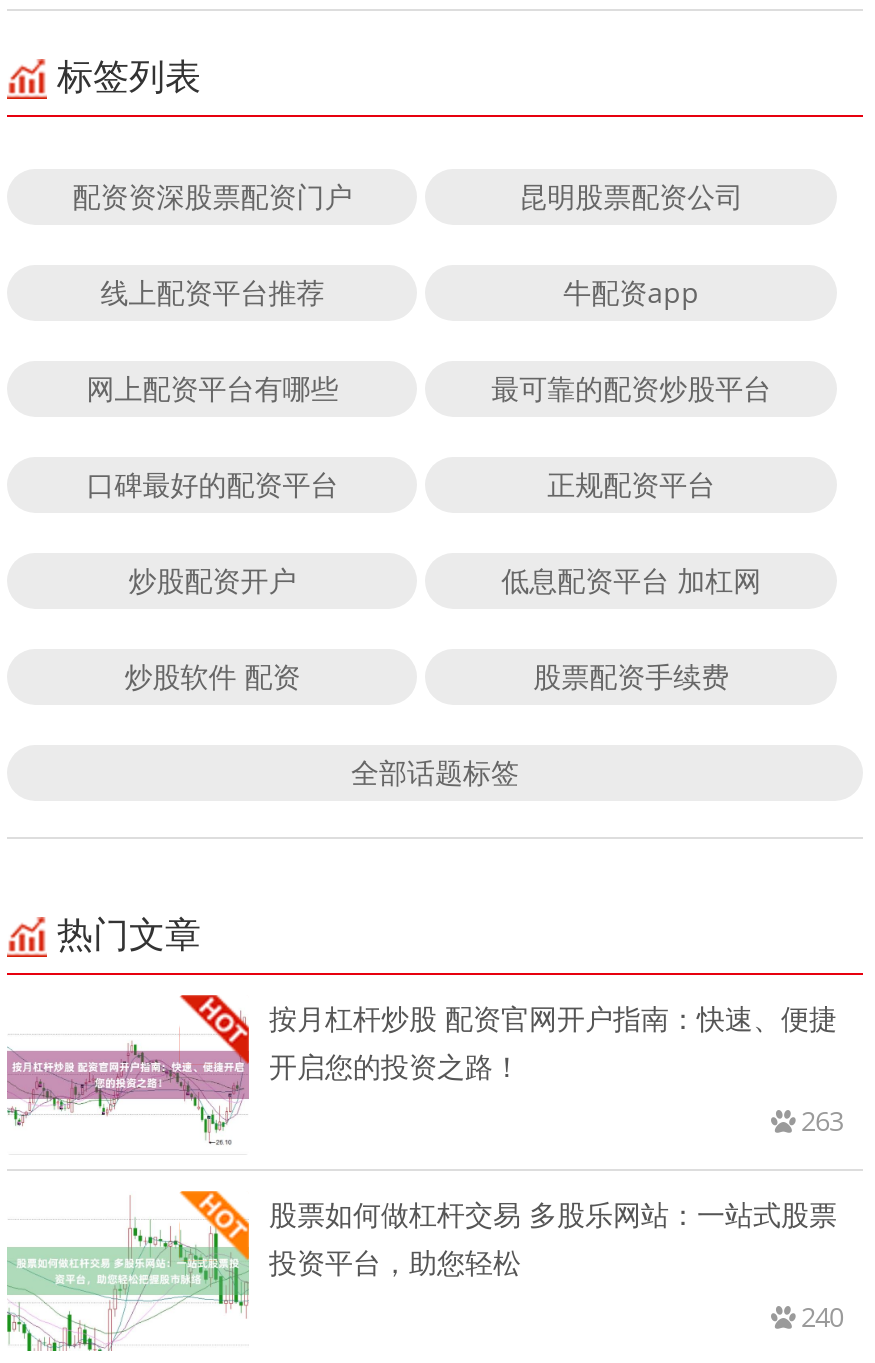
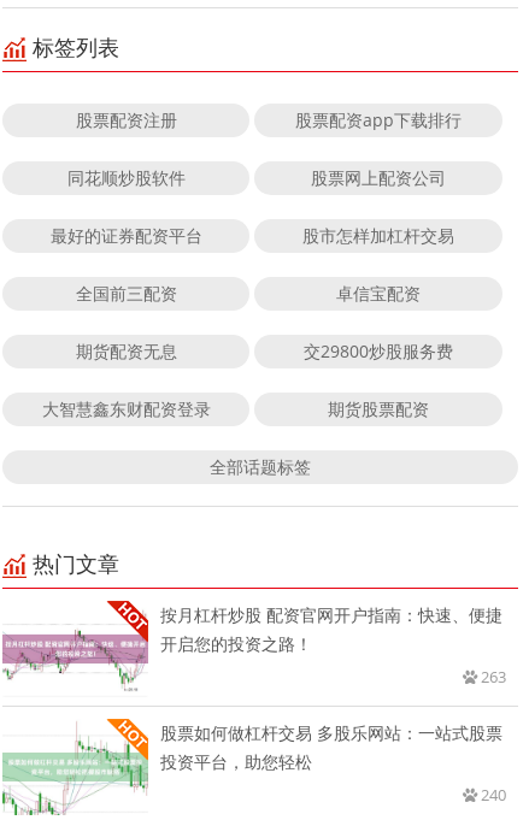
[72,177,743,215] 配资资深股票配资门户 | 昆明股票配资公司 -> [76,108,462,131] 股票配资注册 | 股票配资app下载排行
[100,273,699,311] 线上配资平台推荐 | 牛配资app -> [67,166,446,189] 同花顺炒股软件 | 股票网上配资公司
[86,369,771,407] 网上配资平台有哪些 | 最可靠的配资炒股平台 -> [50,224,455,247] 最好的证券配资平台 | 股市怎样加杠杆交易
[86,465,715,503] 口碑最好的配资平台 | 正规配资平台 -> [76,282,421,305] 全国前三配资 | 卓信宝配资
[128,561,761,599] 炒股配资开户 | 低息配资平台 加杠网 -> [76,339,453,362] 期货配资无息 | 交29800炒股服务费
[124,657,729,695] 炒股软件 配资 | 股票配资手续费 -> [42,397,429,420] 大智慧鑫东财配资登录 | 期货股票配资

